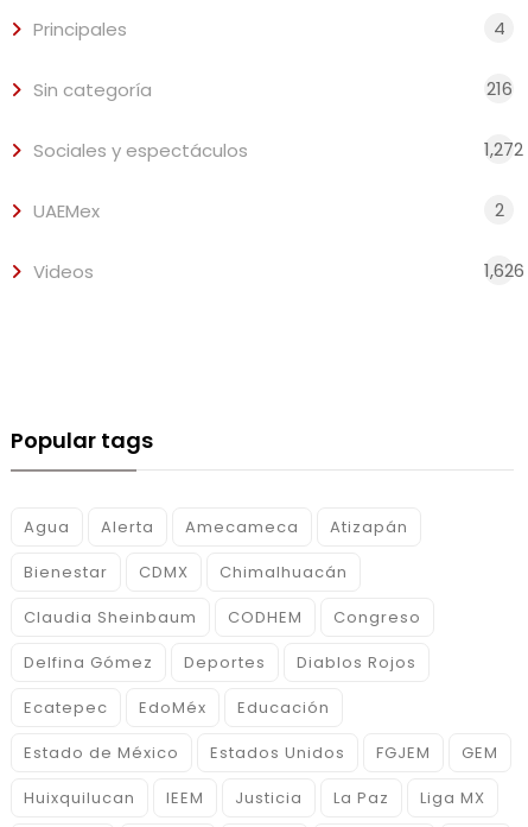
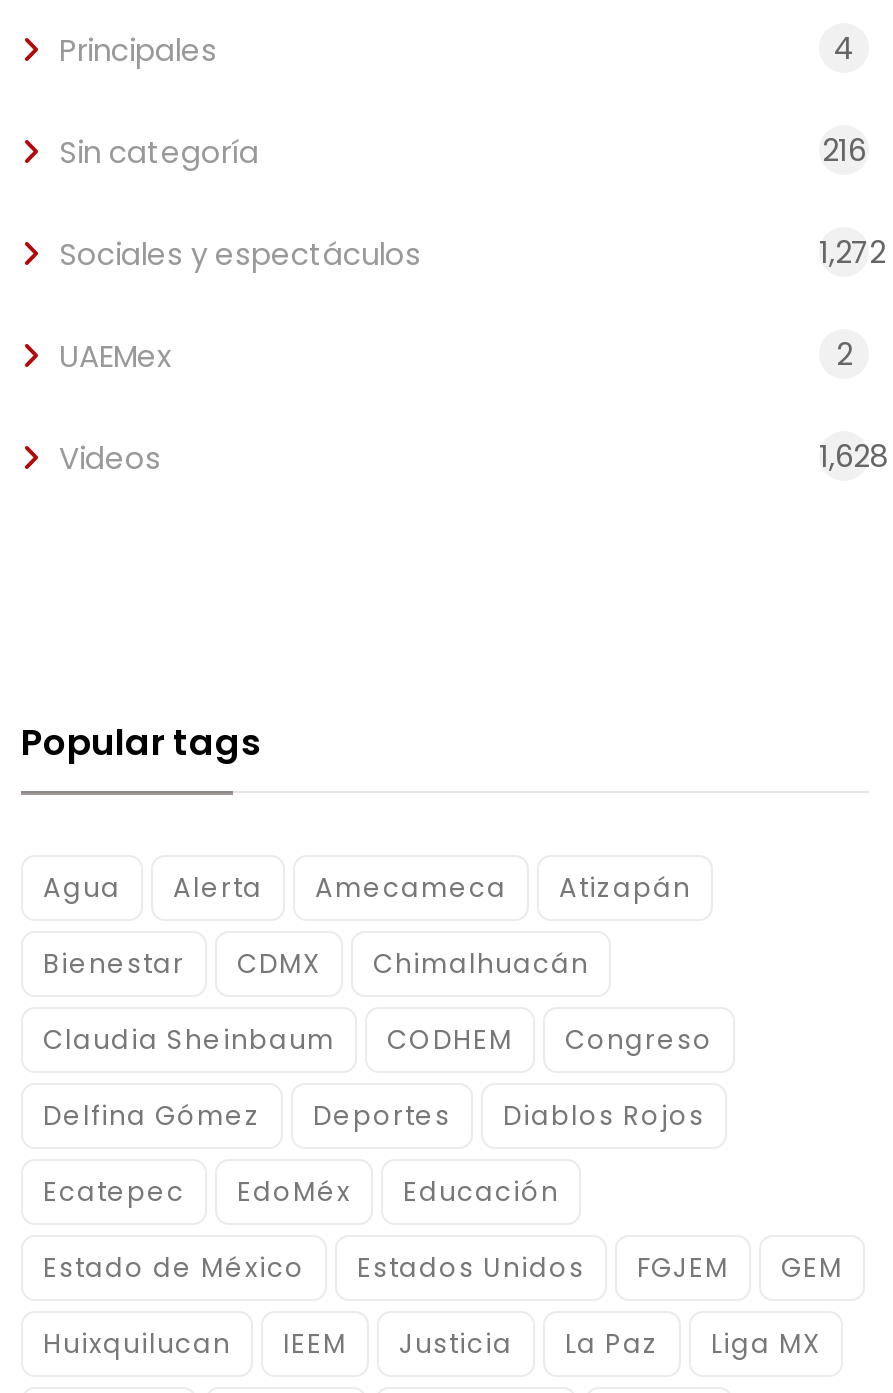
[484,258,524,283] 1,626 -> [819,435,887,477] 1,628

